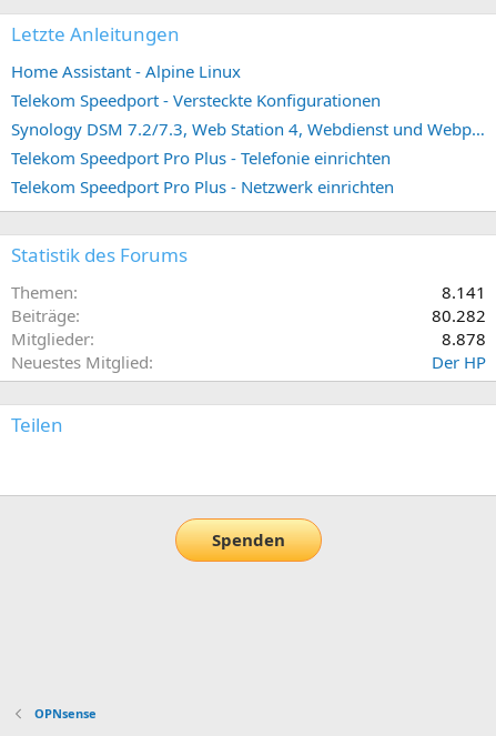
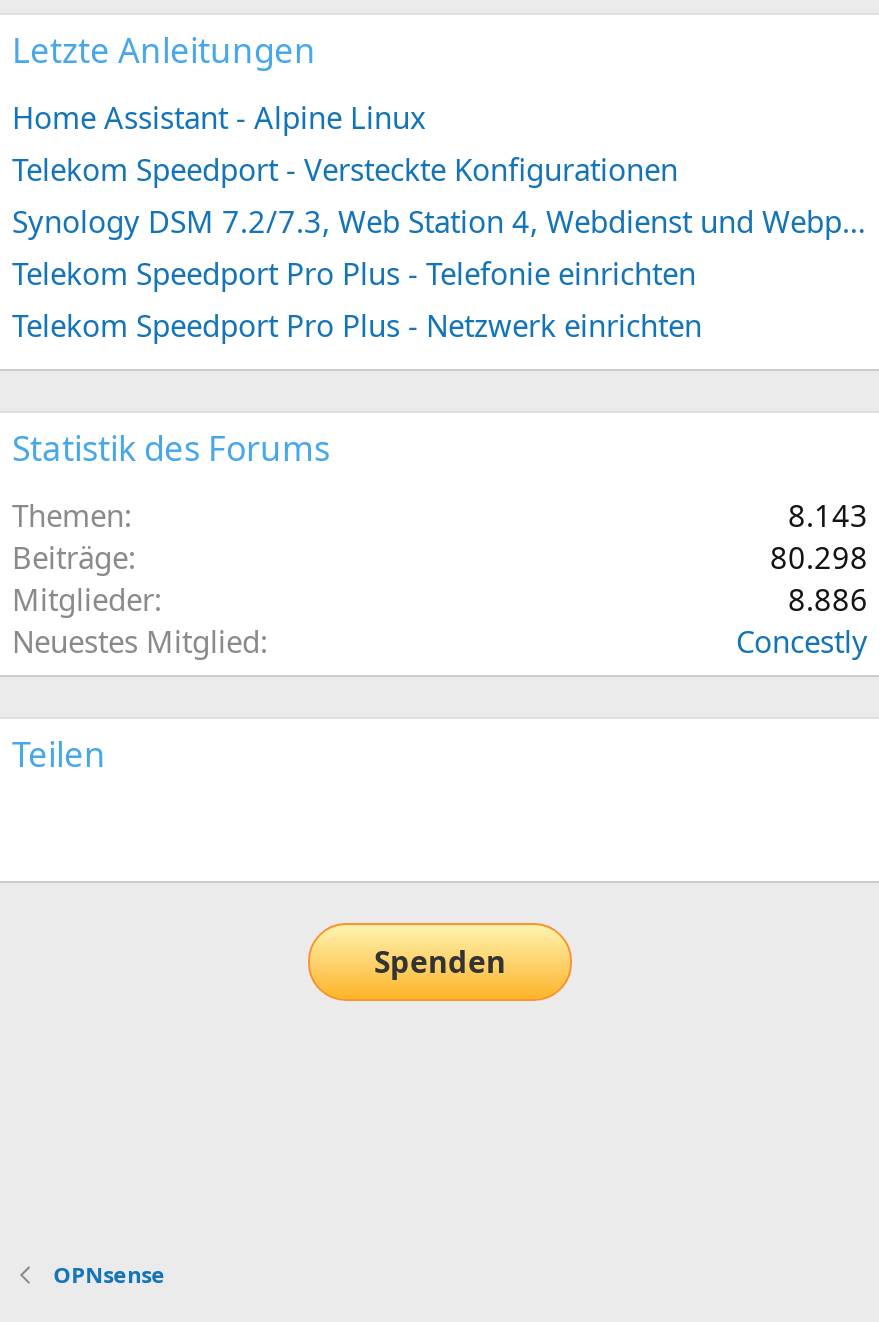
[442,281,486,303] 8.141 -> [788,495,868,535] 8.143
[432,304,486,326] 80.282 -> [770,537,868,577] 80.298
[442,328,486,350] 8.878 -> [788,579,868,619] 8.886
[432,351,486,373] Der HP -> [736,621,868,661] Concestly

